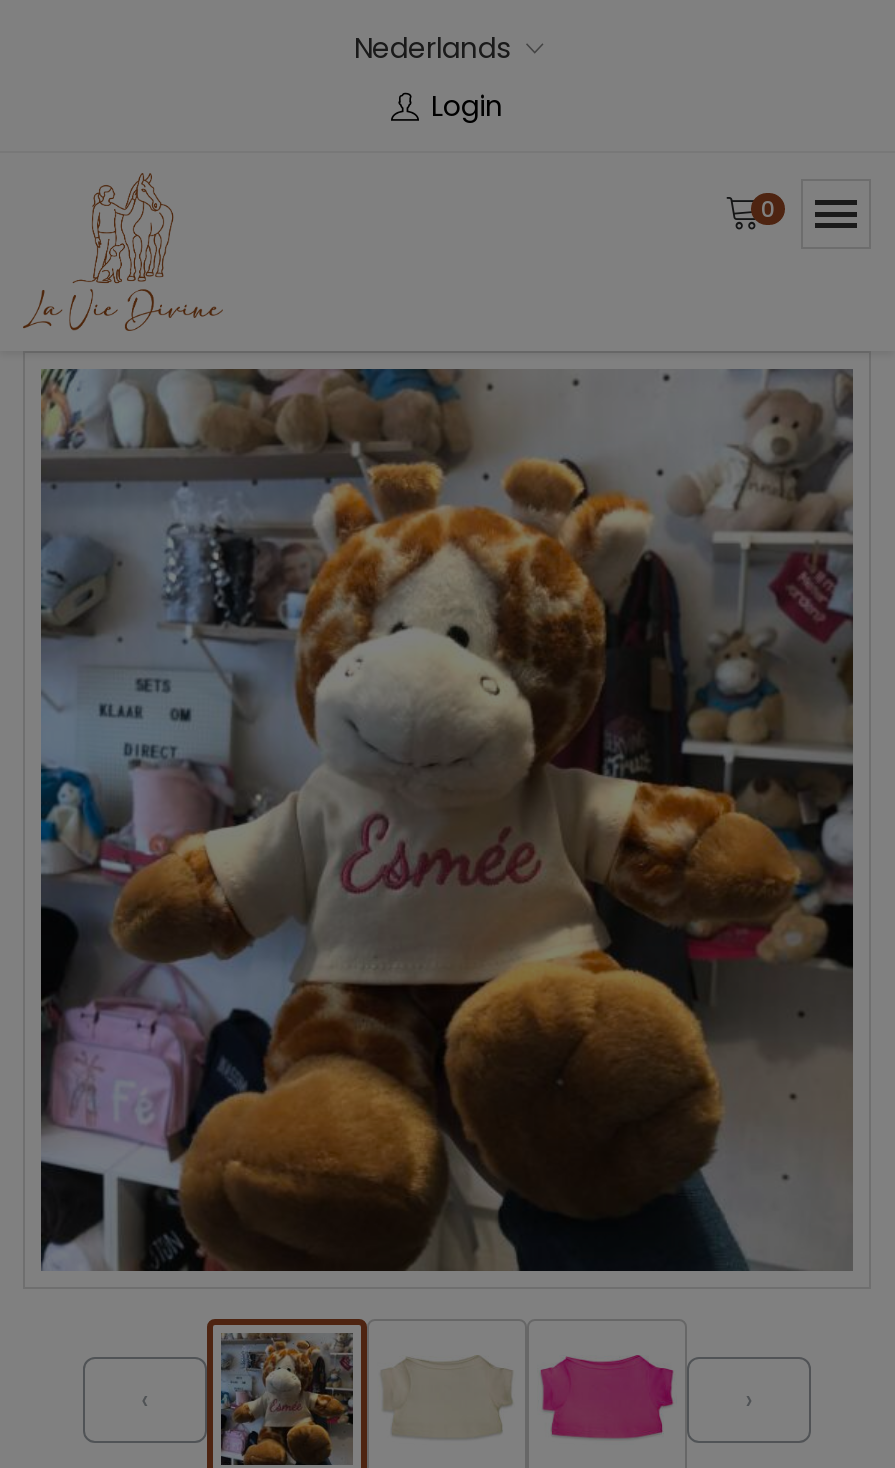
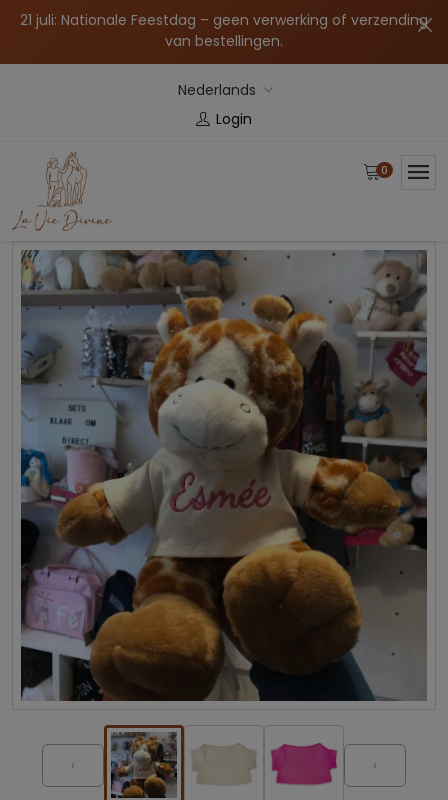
none -> [20,10,428,51] 21 juli: Nationale Feestdag – geen verwerking of verzending | van bestellingen.

